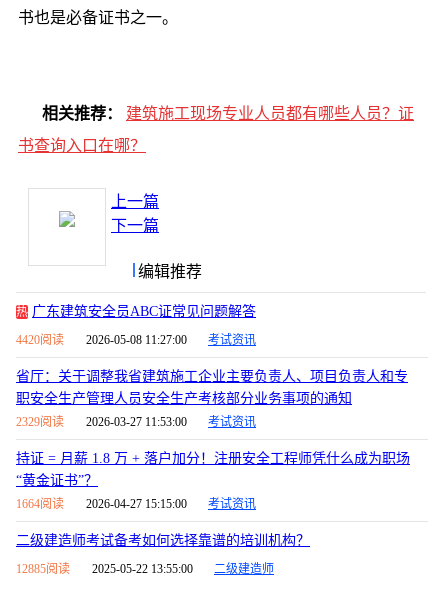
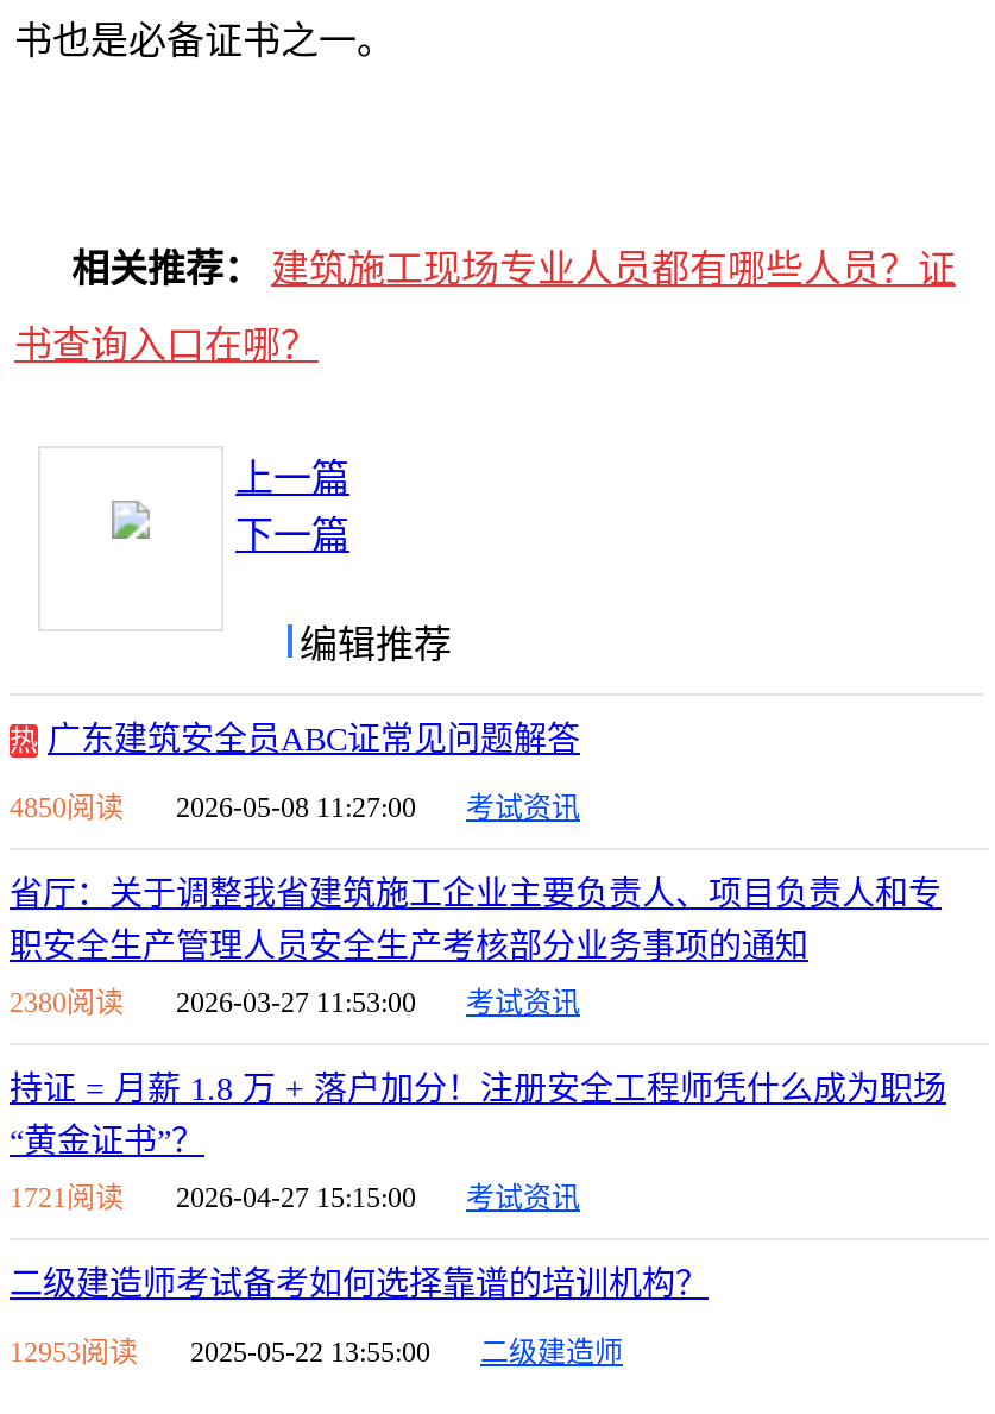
[16,333,256,347] 4420阅读 2026-05-08 11:27:00 考试资讯 -> [10,791,580,824] 4850阅读 2026-05-08 11:27:00 考试资讯
[16,415,256,429] 2329阅读 2026-03-27 11:53:00 考试资讯 -> [10,986,580,1019] 2380阅读 2026-03-27 11:53:00 考试资讯
[16,497,256,511] 1664阅读 2026-04-27 15:15:00 考试资讯 -> [10,1181,580,1214] 1721阅读 2026-04-27 15:15:00 考试资讯
[16,562,274,576] 12885阅读 2025-05-22 13:55:00 二级建造师 -> [10,1336,623,1369] 12953阅读 2025-05-22 13:55:00 二级建造师

